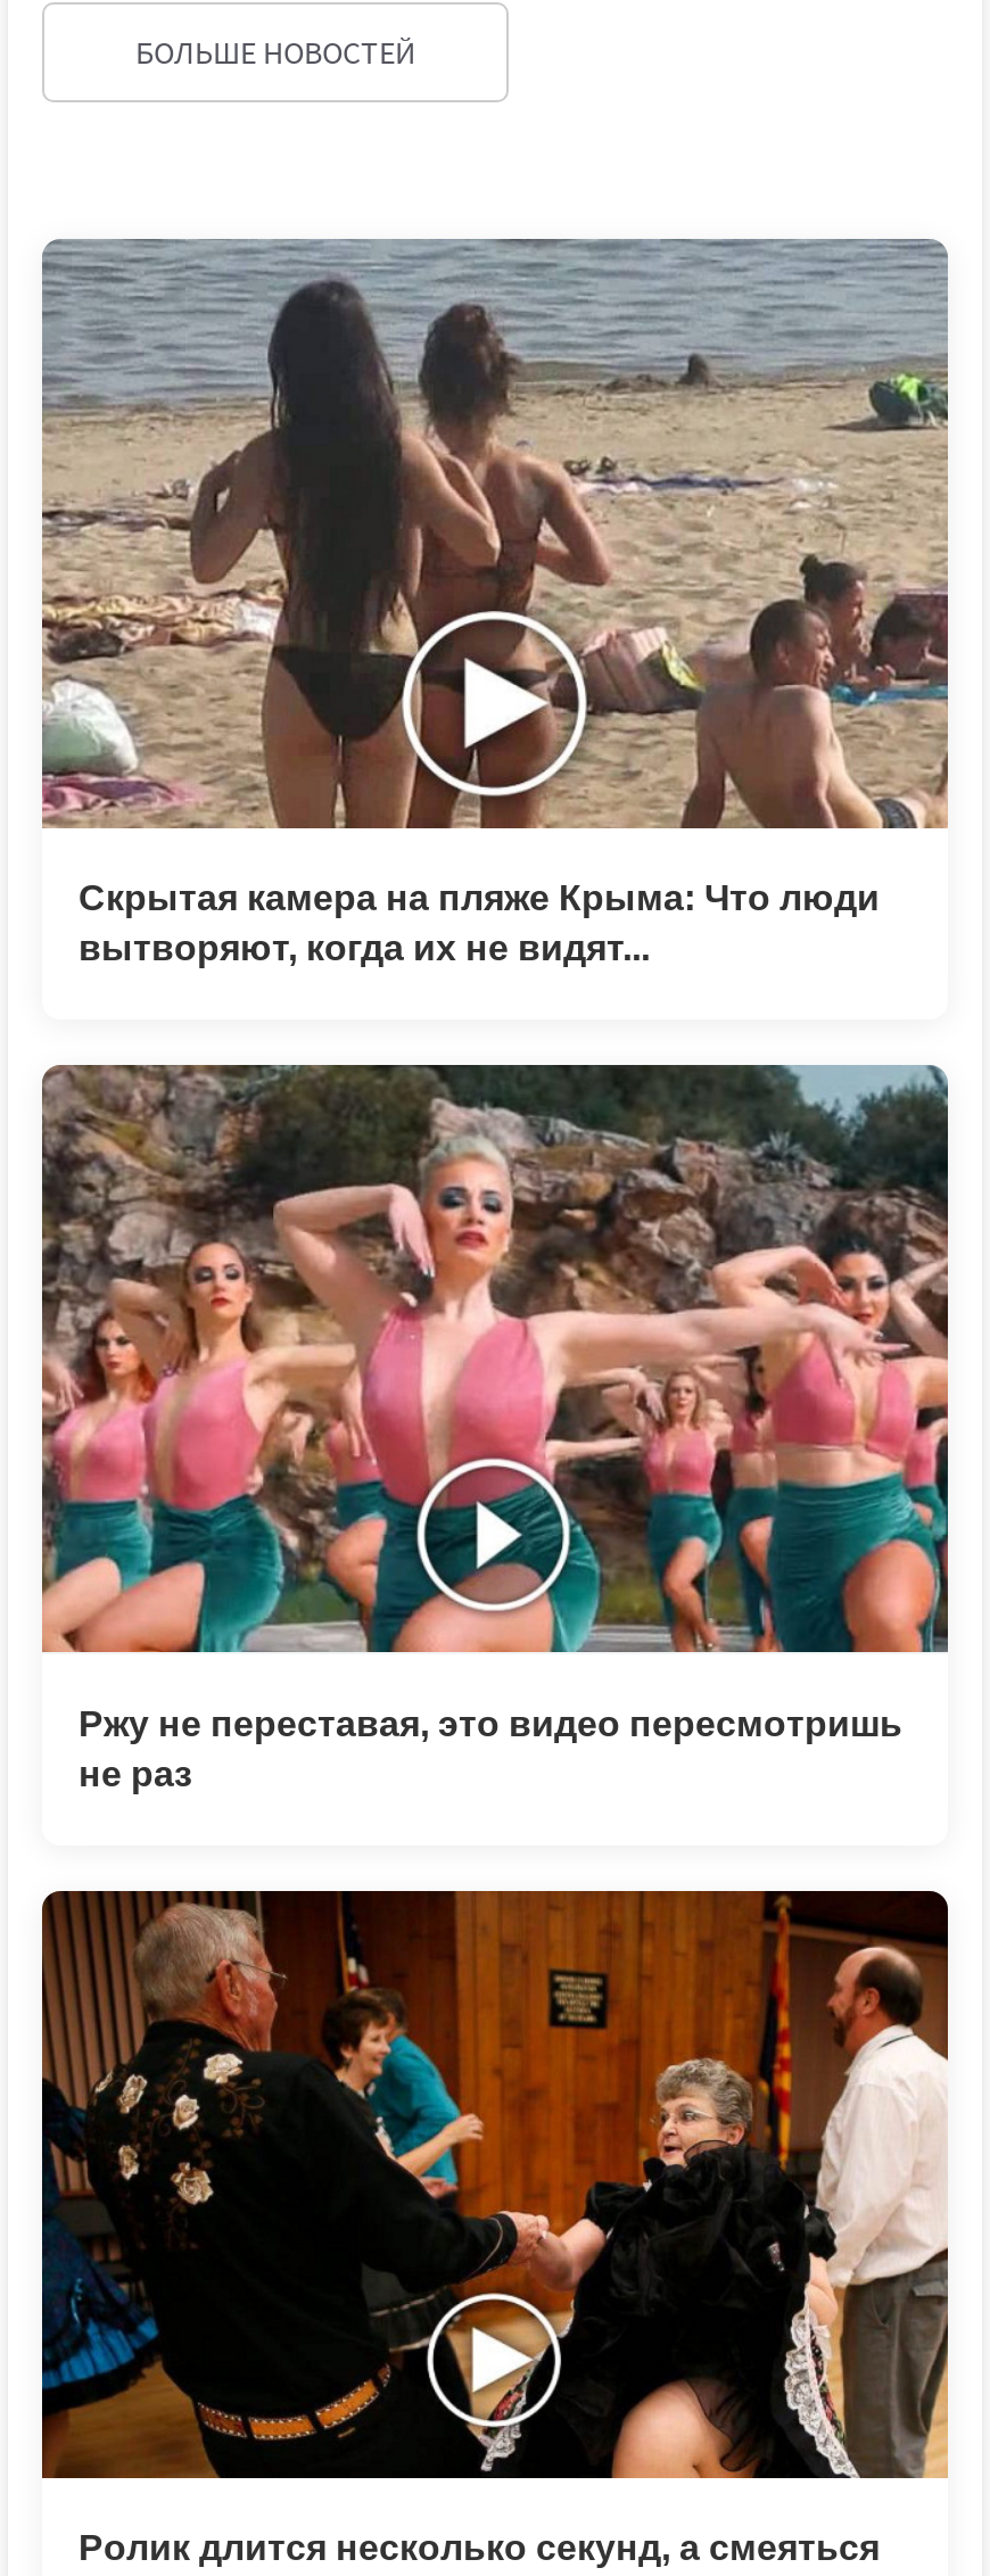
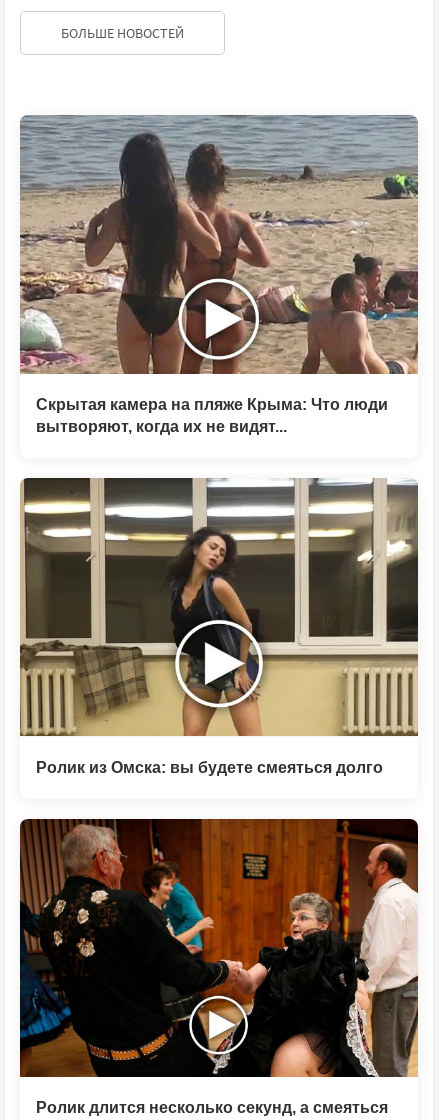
[42,1063,950,1792] [image] | Ржу не переставая, это видео пересмотришь | не раз -> [20,478,419,776] [image] | Ролик из Омска: вы будете смеяться долго

